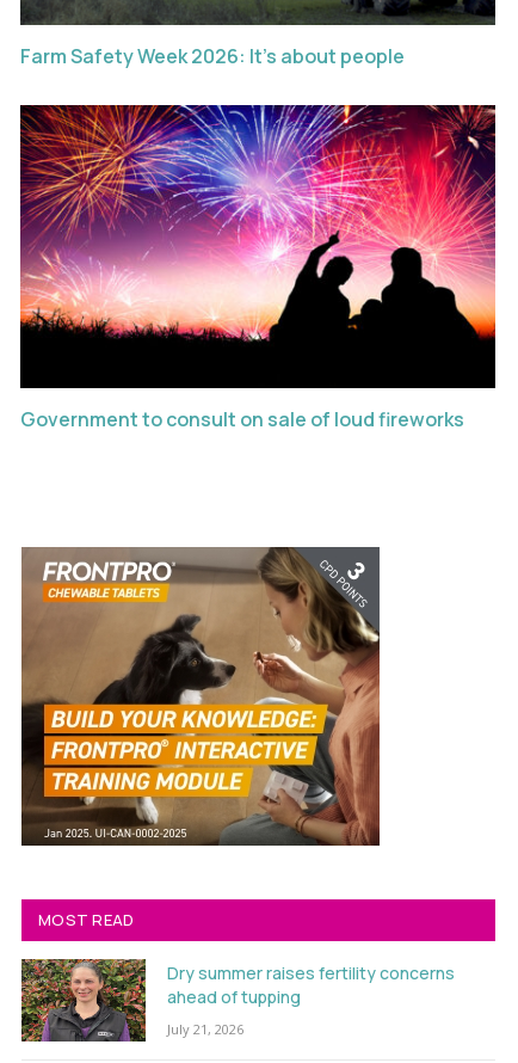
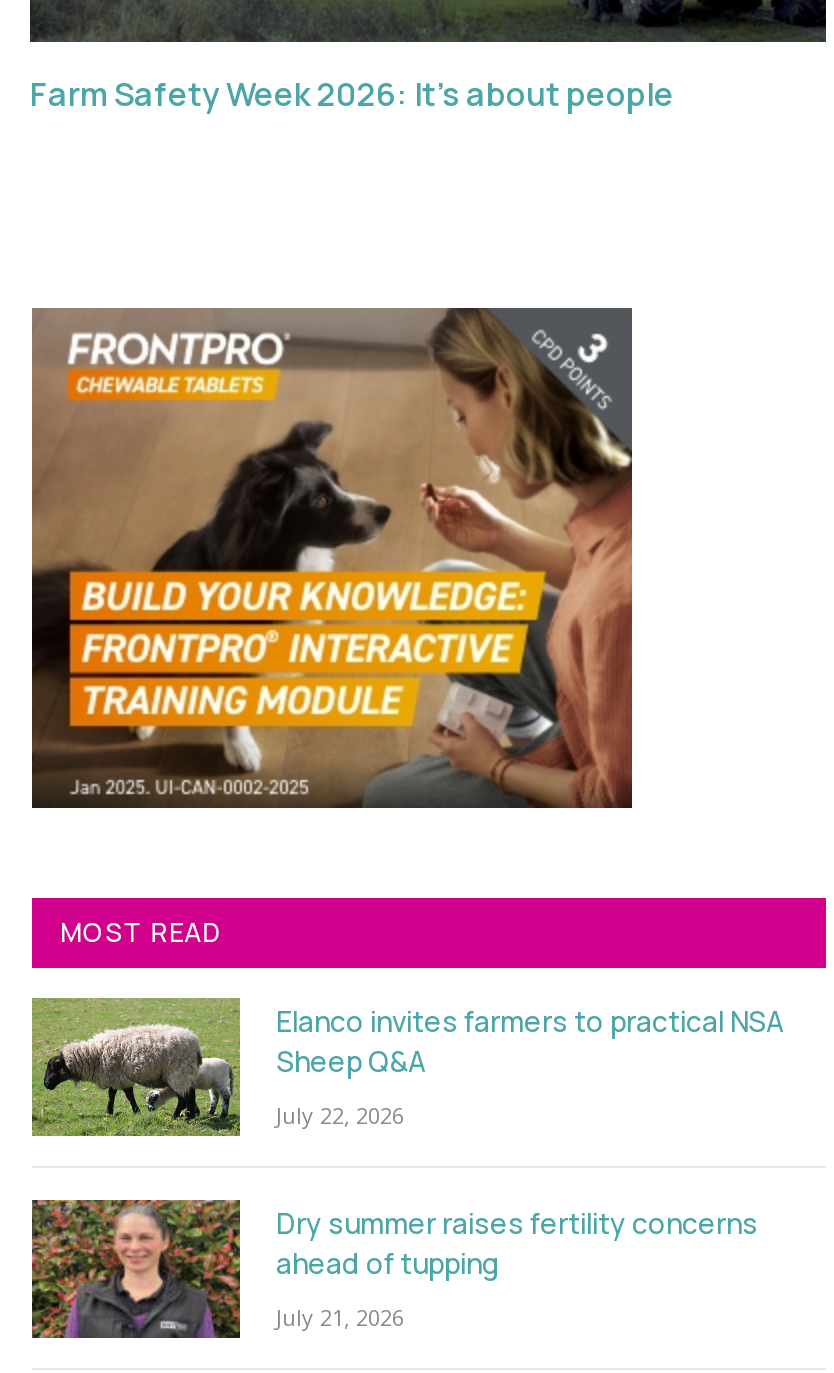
[19,104,497,432] [image] | Government to consult on sale of loud fireworks -> none
moved [20,546,381,848] -> [30,306,634,812]: [image]
moved [38,908,134,930] -> [60,913,221,949]: MOST READ
none -> [30,998,784,1138] [image] | Elanco invites farmers to practical NSA | Sheep Q&A | July 22, 2026

